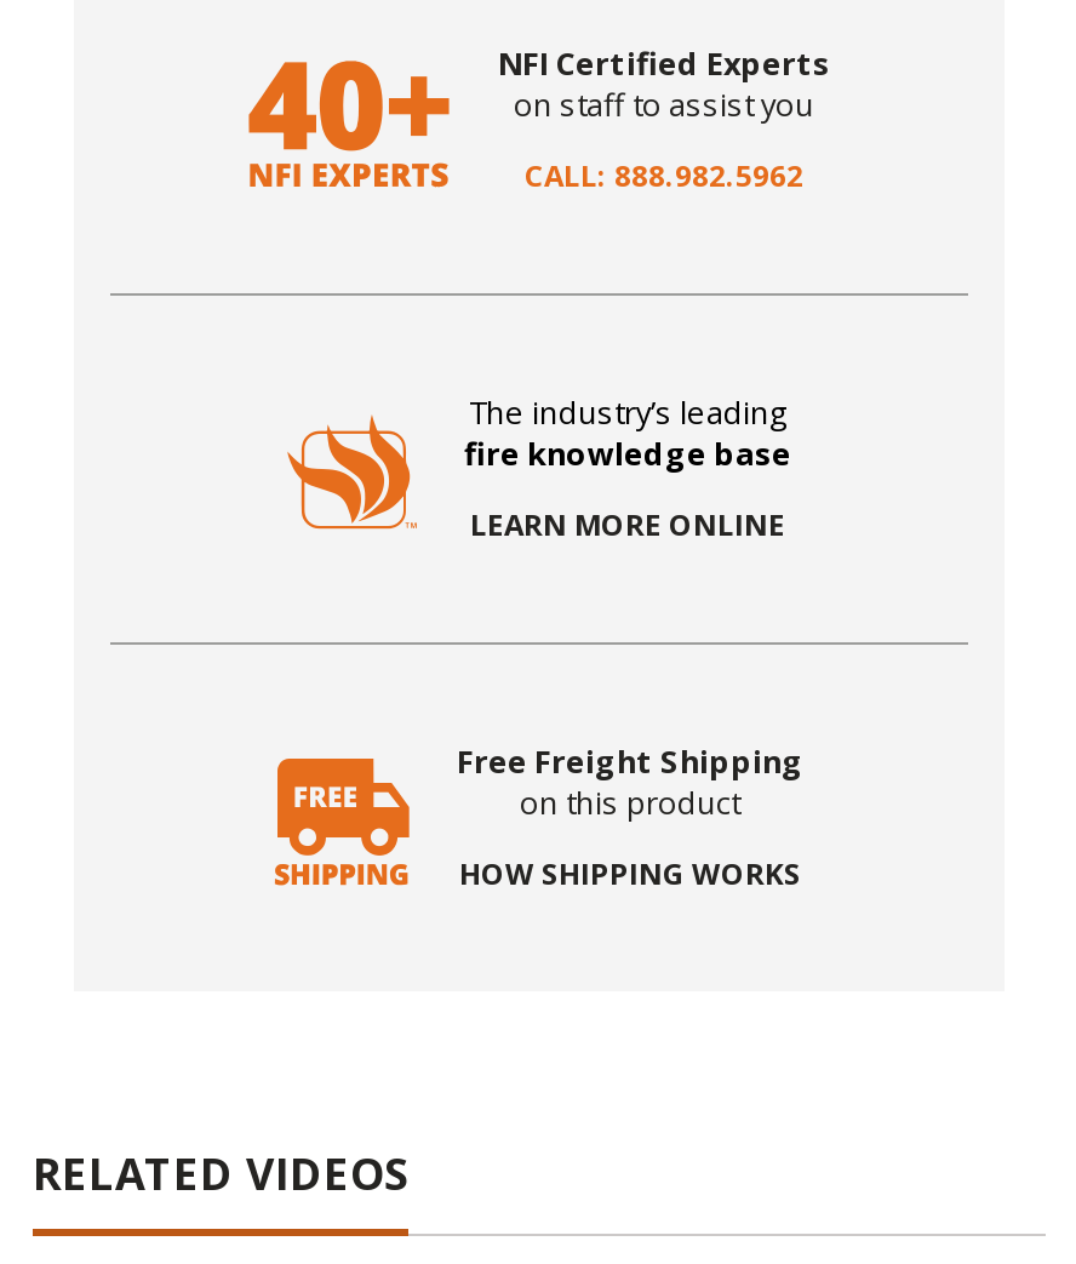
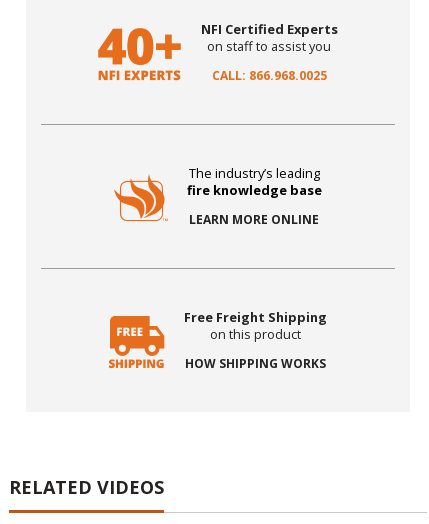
[525,156,803,197] CALL: 888.982.5962 -> [212,67,327,84] CALL: 866.968.0025

